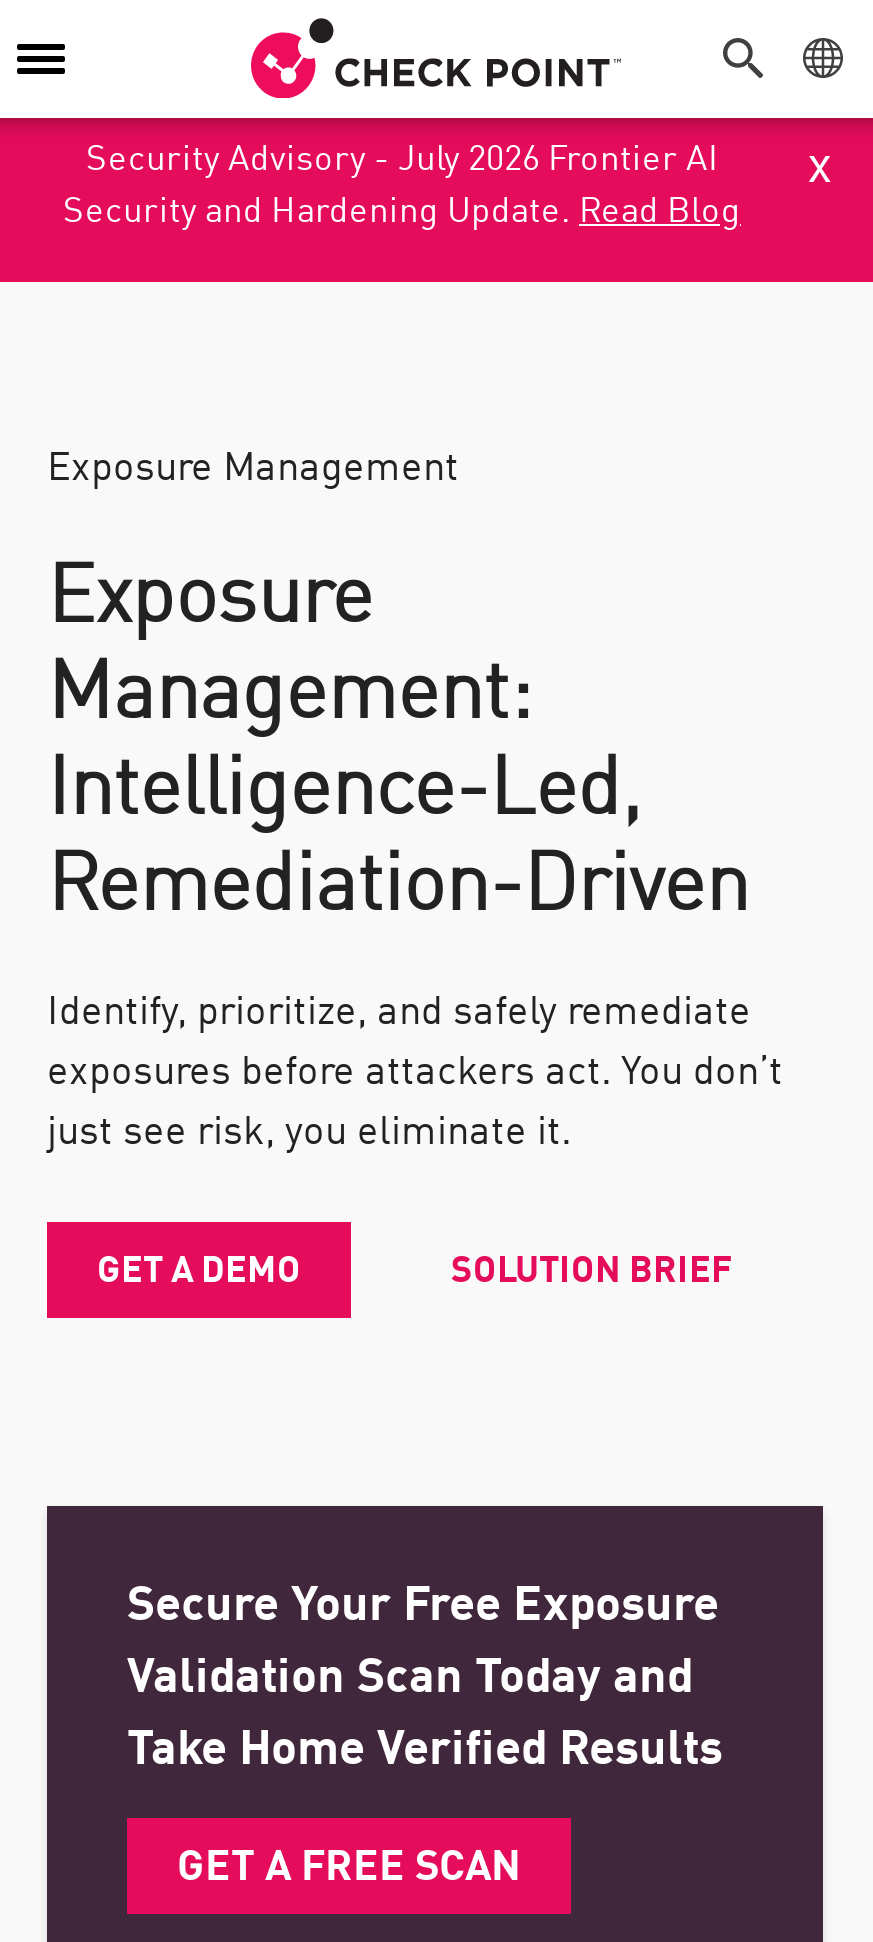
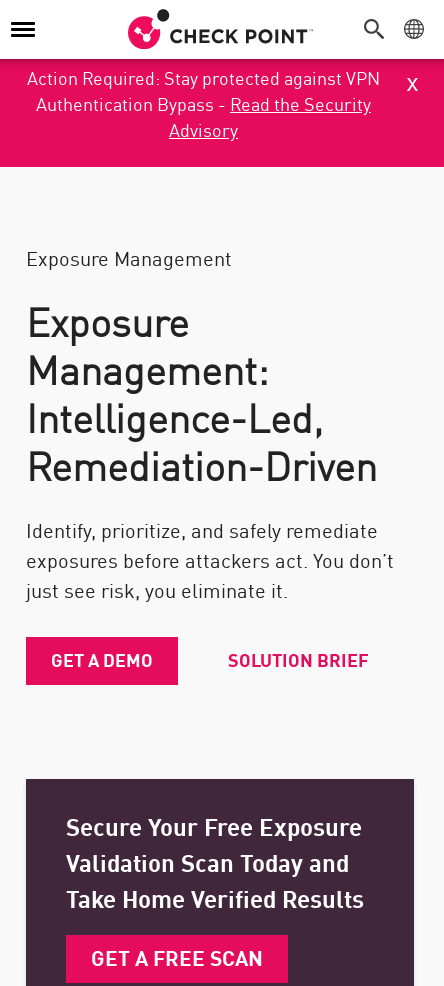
[63,128,741,232] Security Advisory - July 2026 Frontier AI | Security and Hardening Update. Read Blog -> [27,64,380,142] Action Required: Stay protected against VPN | Authentication Bypass - Read the Security | Advisory

